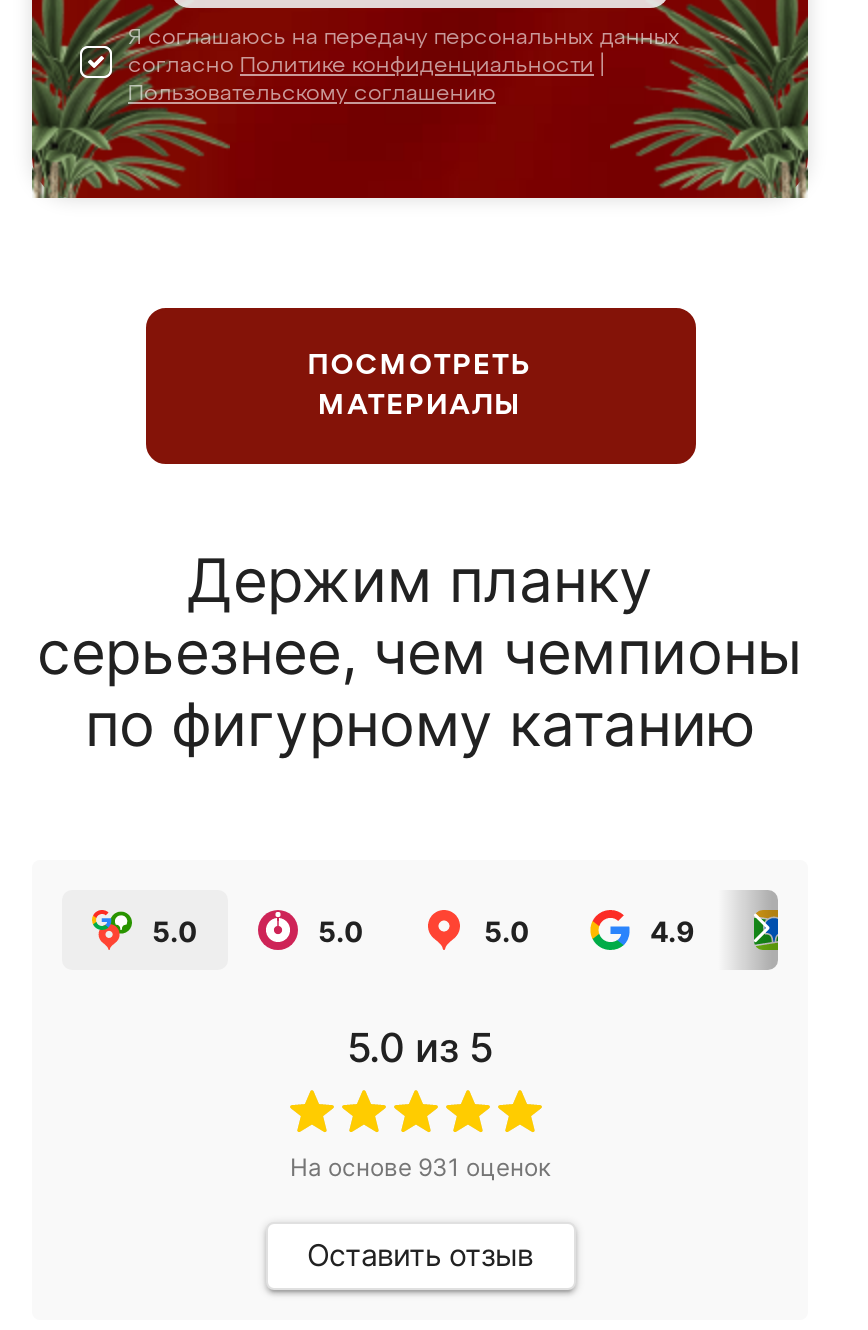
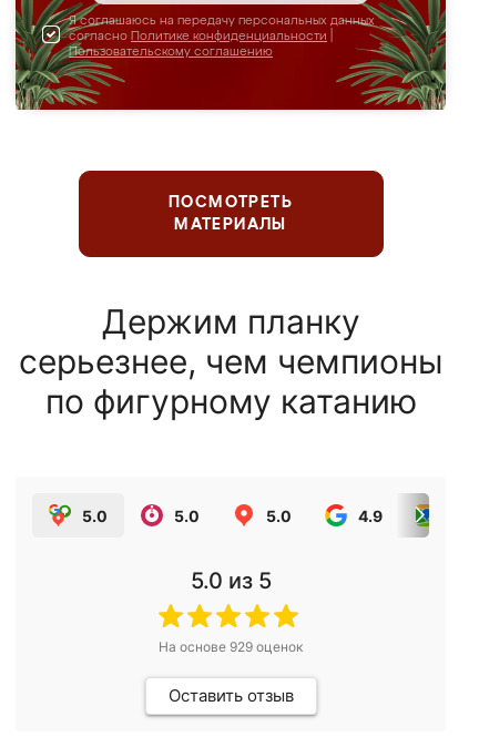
[290,1152,550,1182] На основе 931 оценок -> [159,638,303,655] На основе 929 оценок

